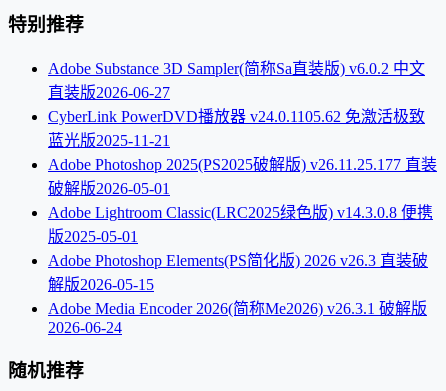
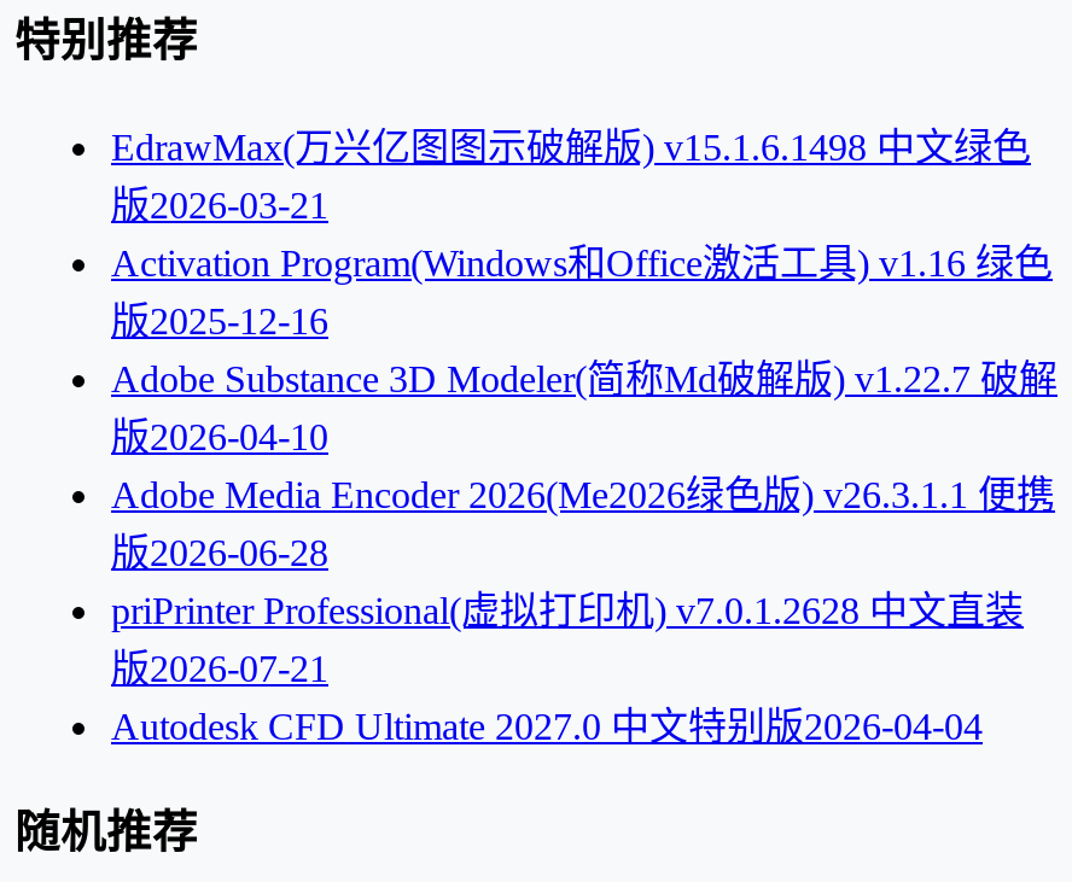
[48,60,437,336] Adobe Substance 3D Sampler(简称Sa直装版) v6.0.2 中文 | 直装版2026-06-27 | CyberLink PowerDVD播放器 v24.0.1105.62 免激活极致 | 蓝光版2025-11-21 | Adobe Photoshop 2025(PS2025破解版) v26.11.25.177 直装 | 破解版2026-05-01 | Adobe Lightroom Classic(LRC2025绿色版) v14.3.0.8 便携 | 版2025-05-01 | Adobe Photoshop Elements(PS简化版) 2026 v26.3 直装破 | 解版2026-05-15 | Adobe Media Encoder 2026(简称Me2026) v26.3.1 破解版 | 2026-06-24 -> [111,126,1058,746] EdrawMax(万兴亿图图示破解版) v15.1.6.1498 中文绿色 | 版2026-03-21 | Activation Program(Windows和Office激活工具) v1.16 绿色 | 版2025-12-16 | Adobe Substance 3D Modeler(简称Md破解版) v1.22.7 破解 | 版2026-04-10 | Adobe Media Encoder 2026(Me2026绿色版) v26.3.1.1 便携 | 版2026-06-28 | priPrinter Professional(虚拟打印机) v7.0.1.2628 中文直装 | 版2026-07-21 | Autodesk CFD Ultimate 2027.0 中文特别版2026-04-04

